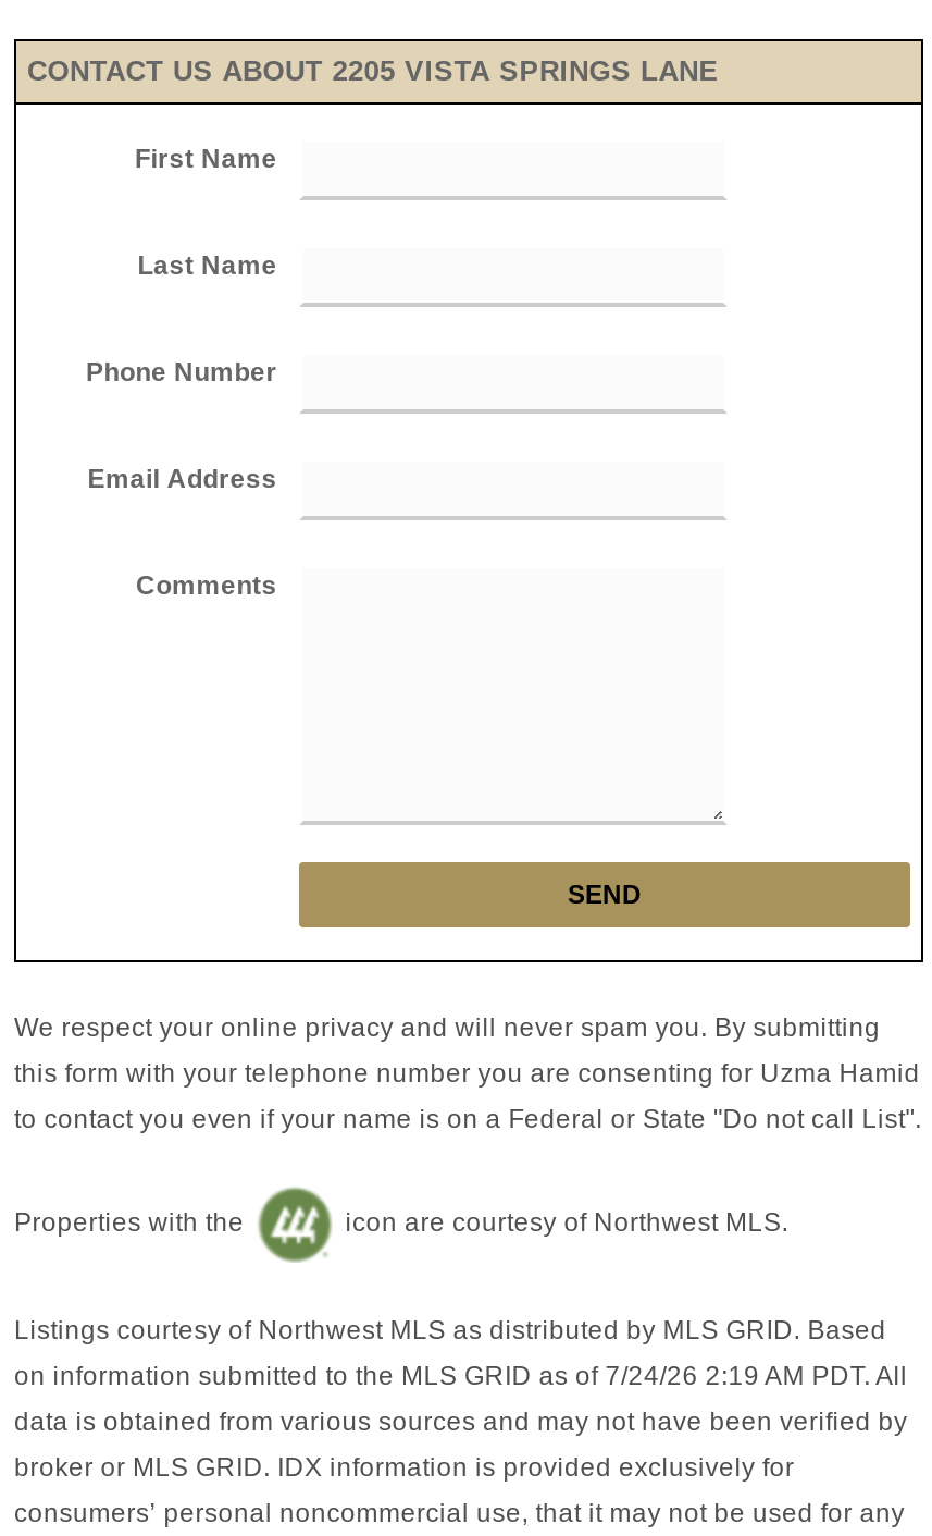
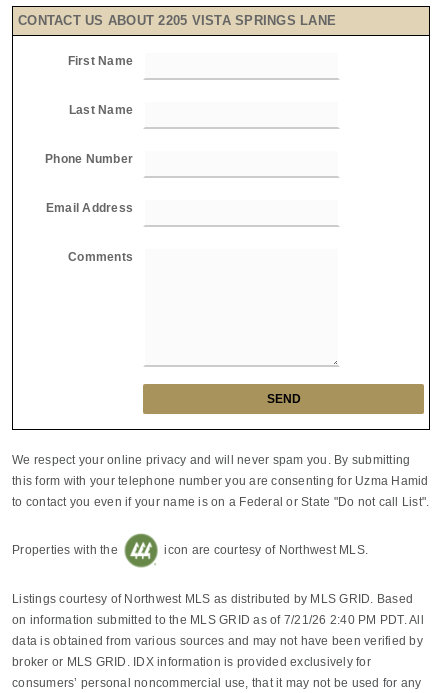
[14,1361,908,1391] on information submitted to the MLS GRID as of 7/24/26 2:19 AM PDT. All -> [12,612,424,626] on information submitted to the MLS GRID as of 7/21/26 2:40 PM PDT. All

